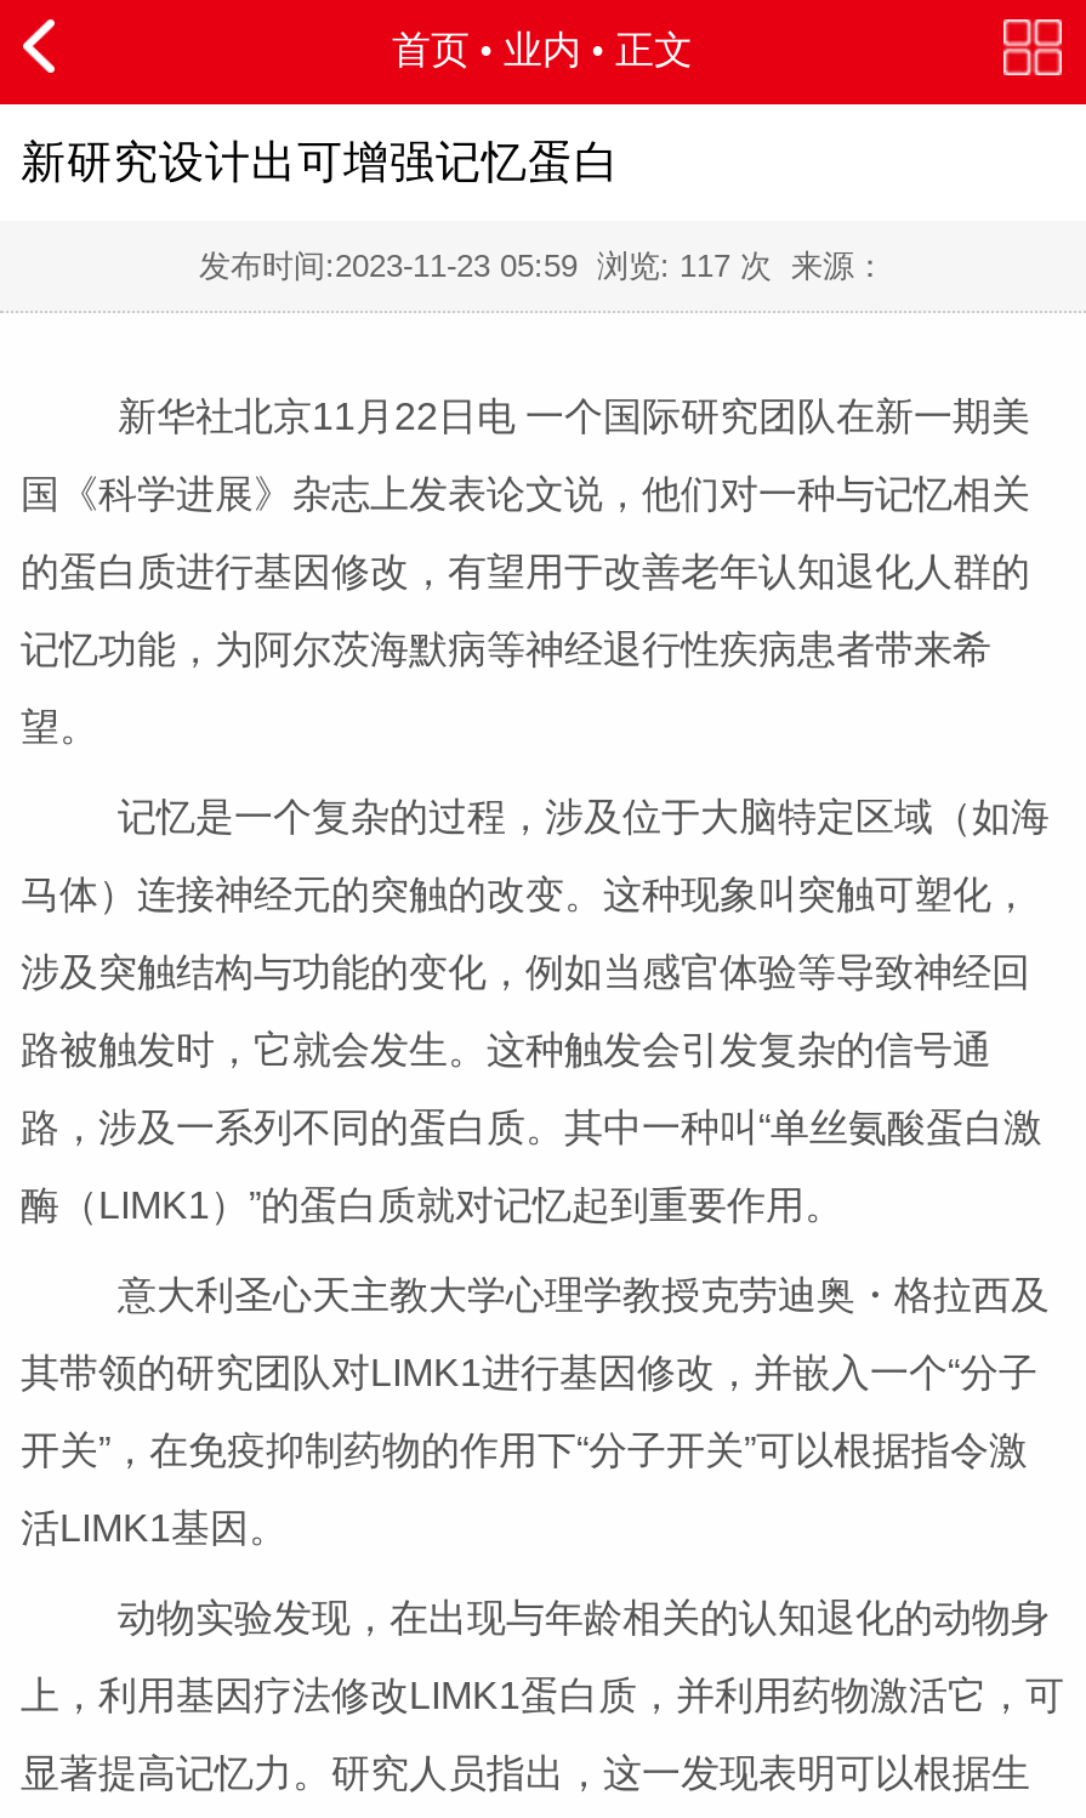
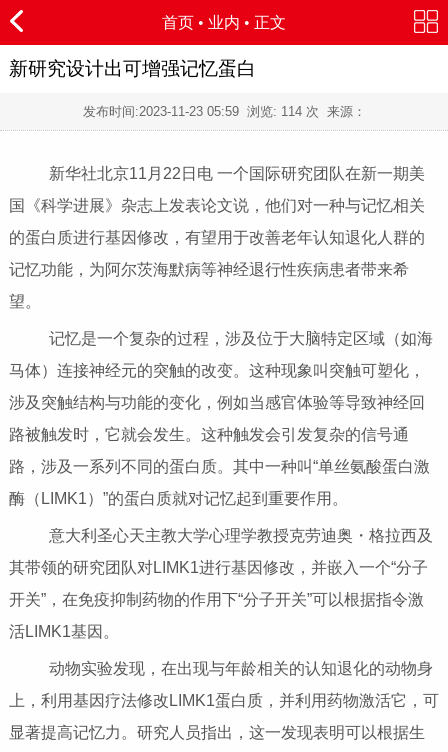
[199,246,886,283] 发布时间:2023-11-23 05:59浏览: 117 次 来源： -> [82,103,365,118] 发布时间:2023-11-23 05:59浏览: 114 次 来源：

